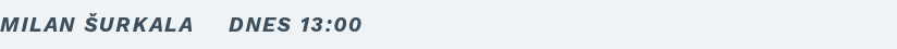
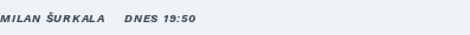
[0,12,363,36] MILAN ŠURKALA DNES 13:00 -> [0,11,196,24] MILAN ŠURKALA DNES 19:50

